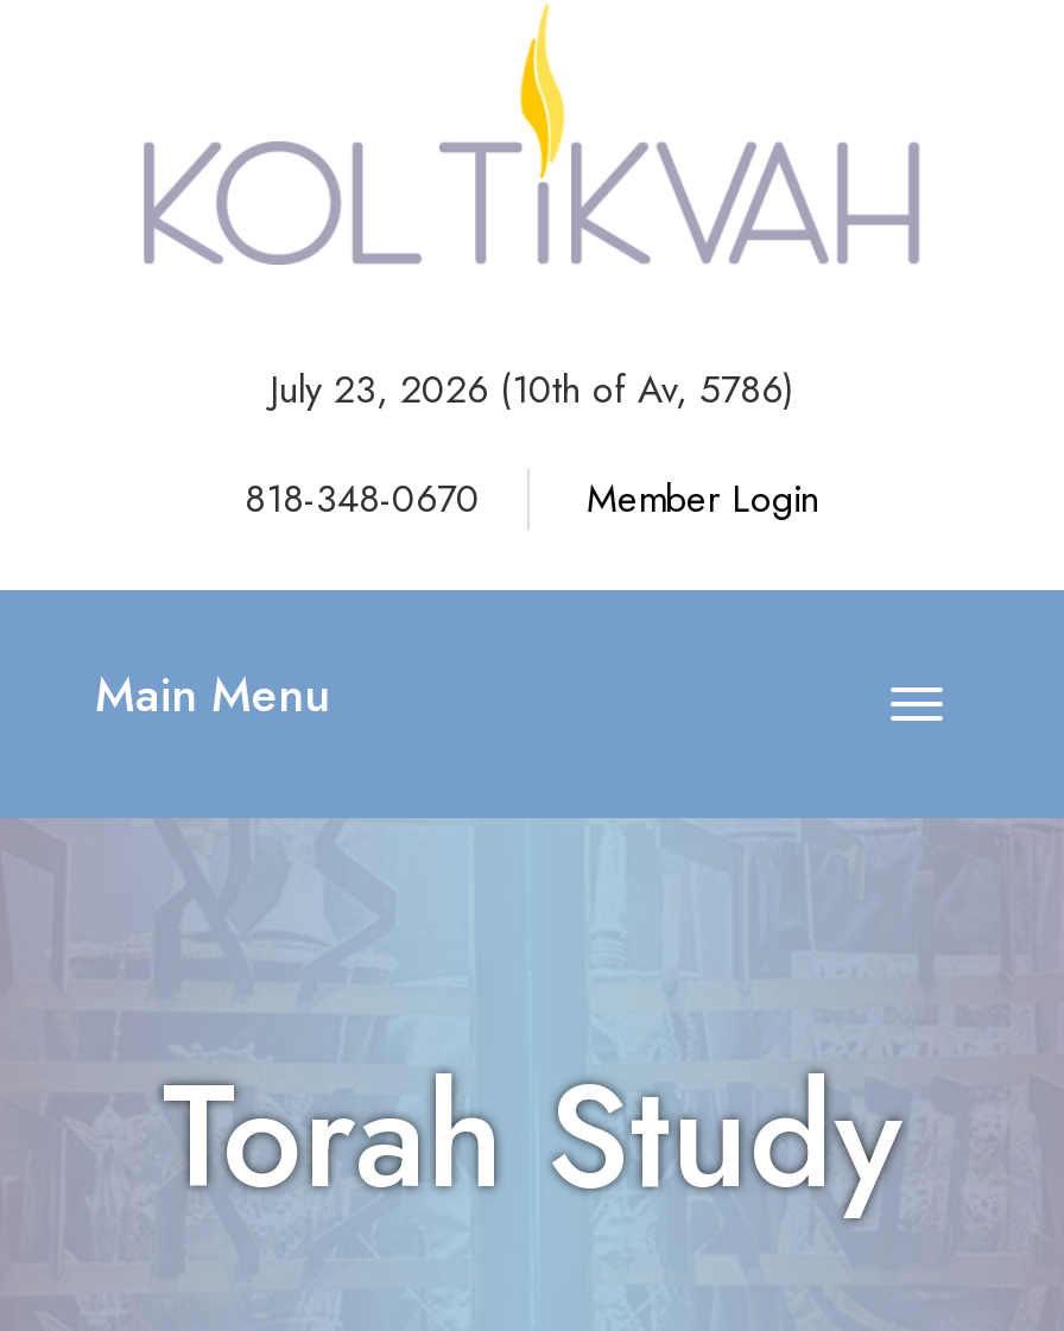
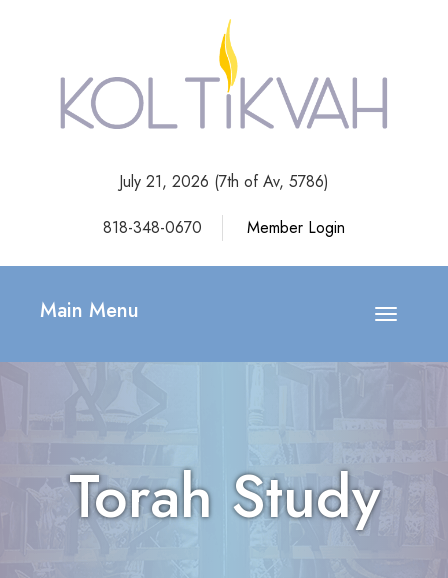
[270,362,794,417] July 23, 2026 (10th of Av, 5786) -> [119,170,329,193] July 21, 2026 (7th of Av, 5786)

